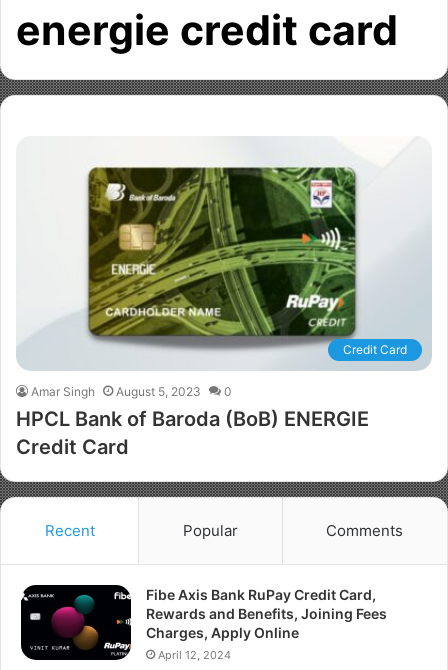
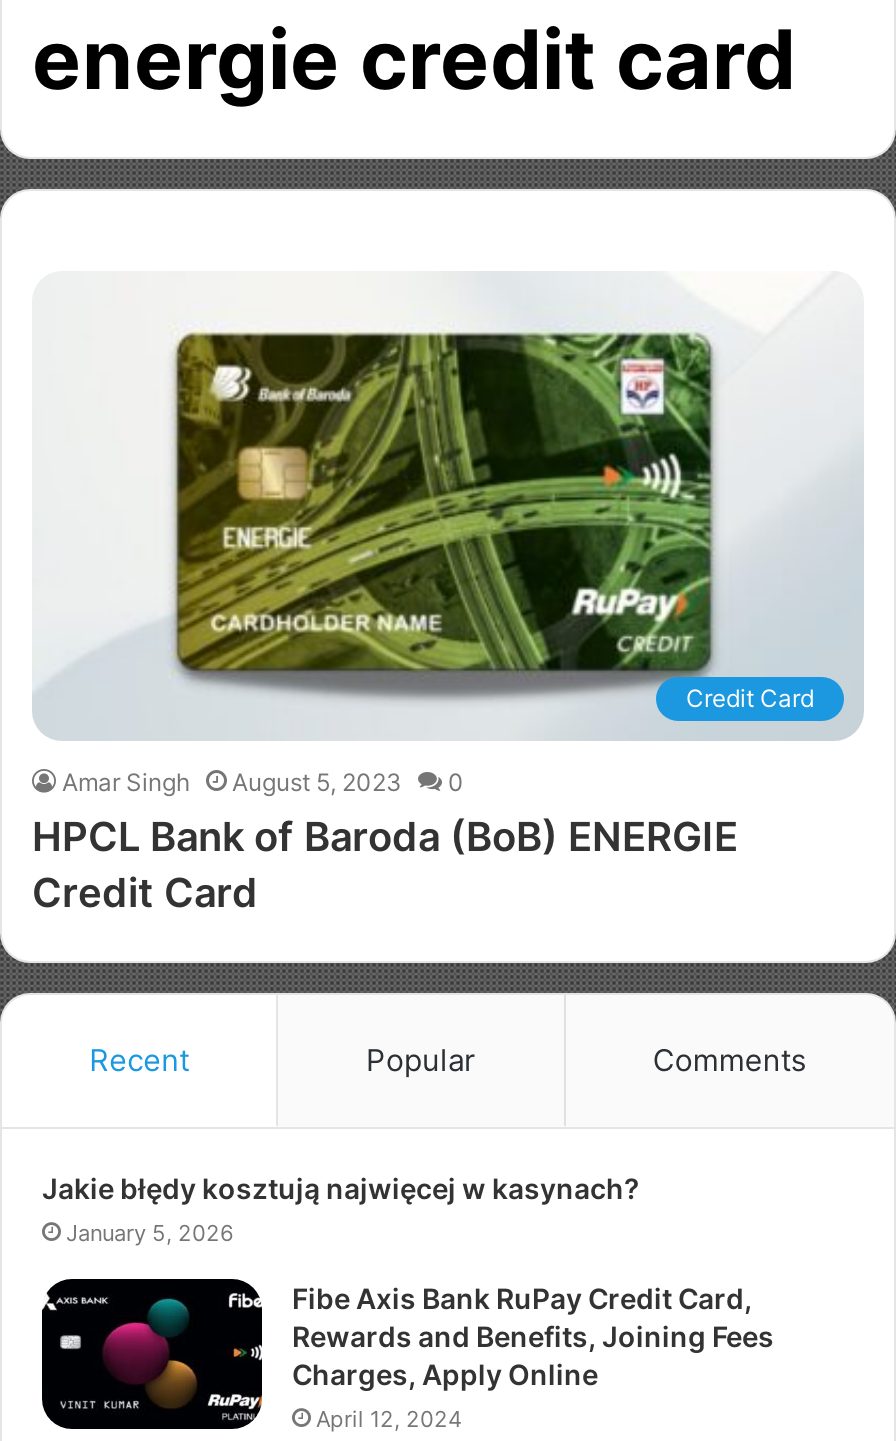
none -> [42,1170,640,1246] Jakie błędy kosztują najwięcej w kasynach? | January 5, 2026

